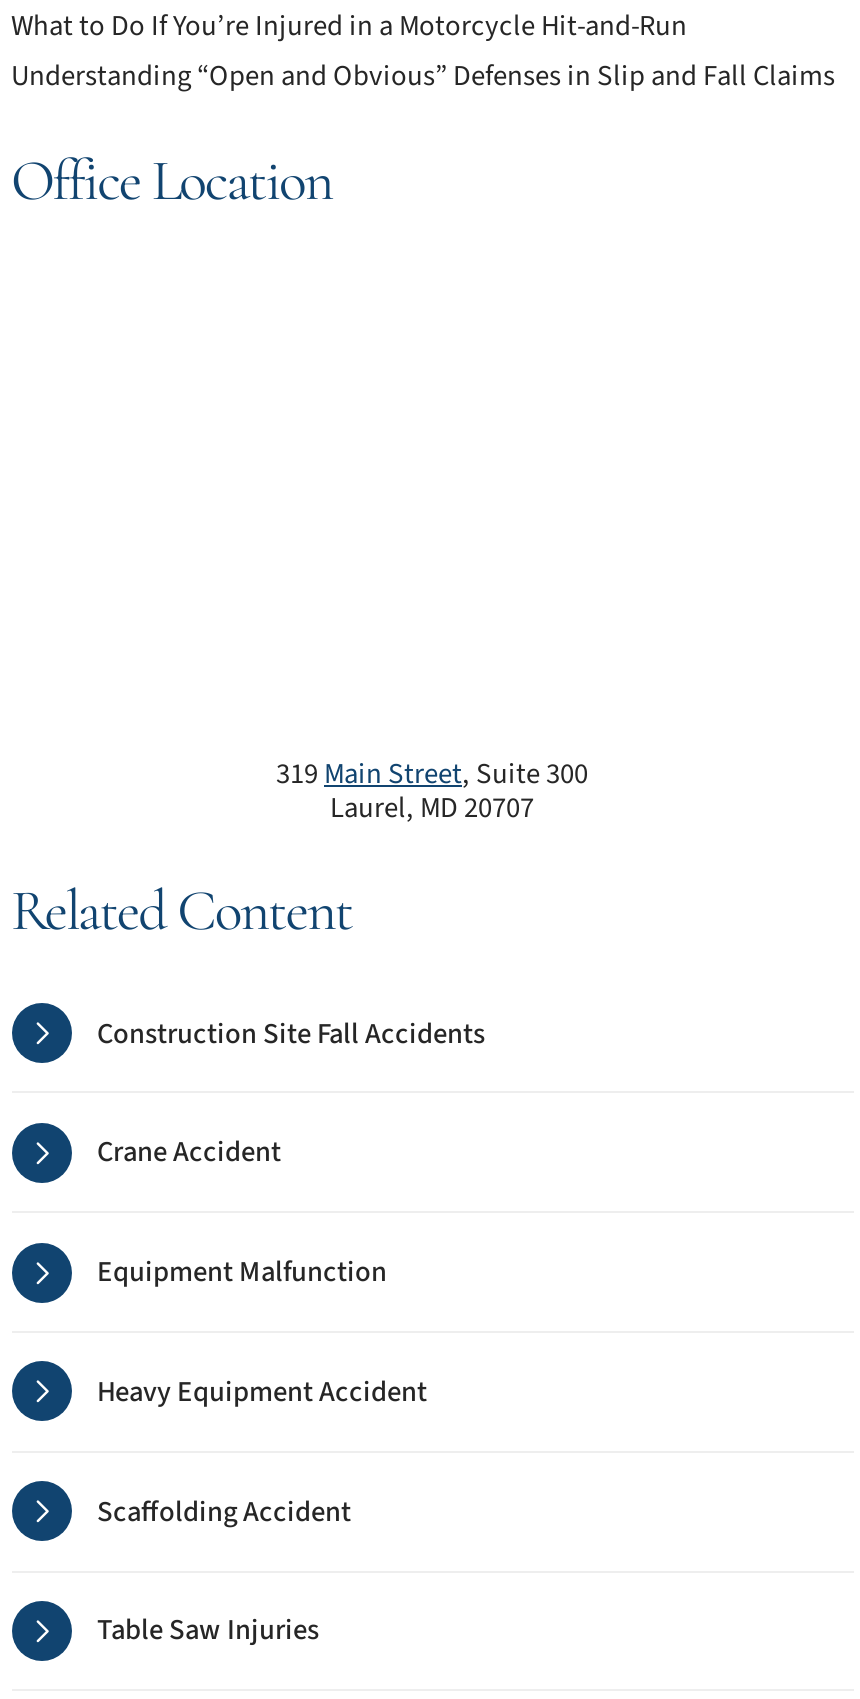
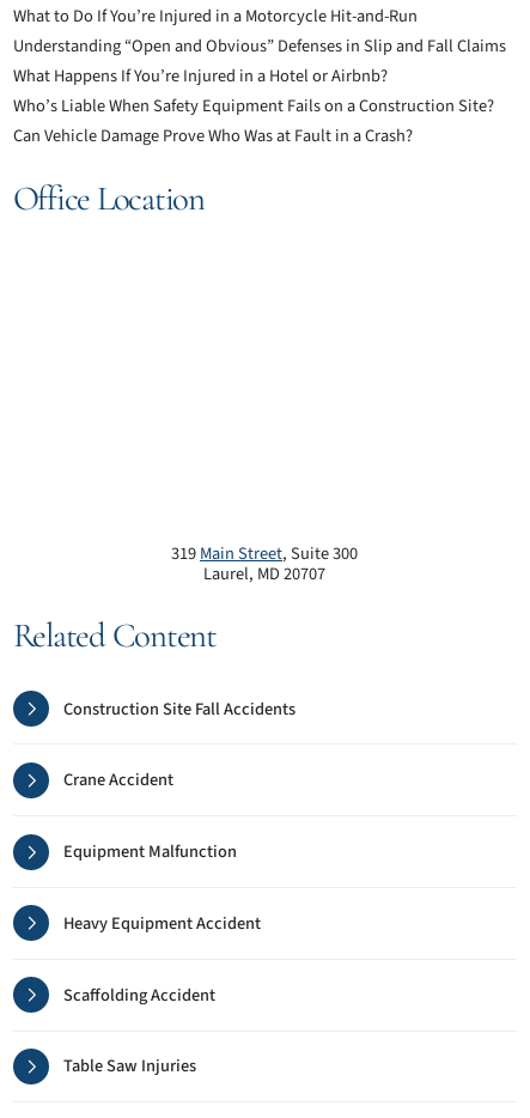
none -> [13,63,494,149] What Happens If You’re Injured in a Hotel or Airbnb? | Who’s Liable When Safety Equipment Fails on a Construction Site? | Can Vehicle Damage Prove Who Was at Fault in a Crash?

